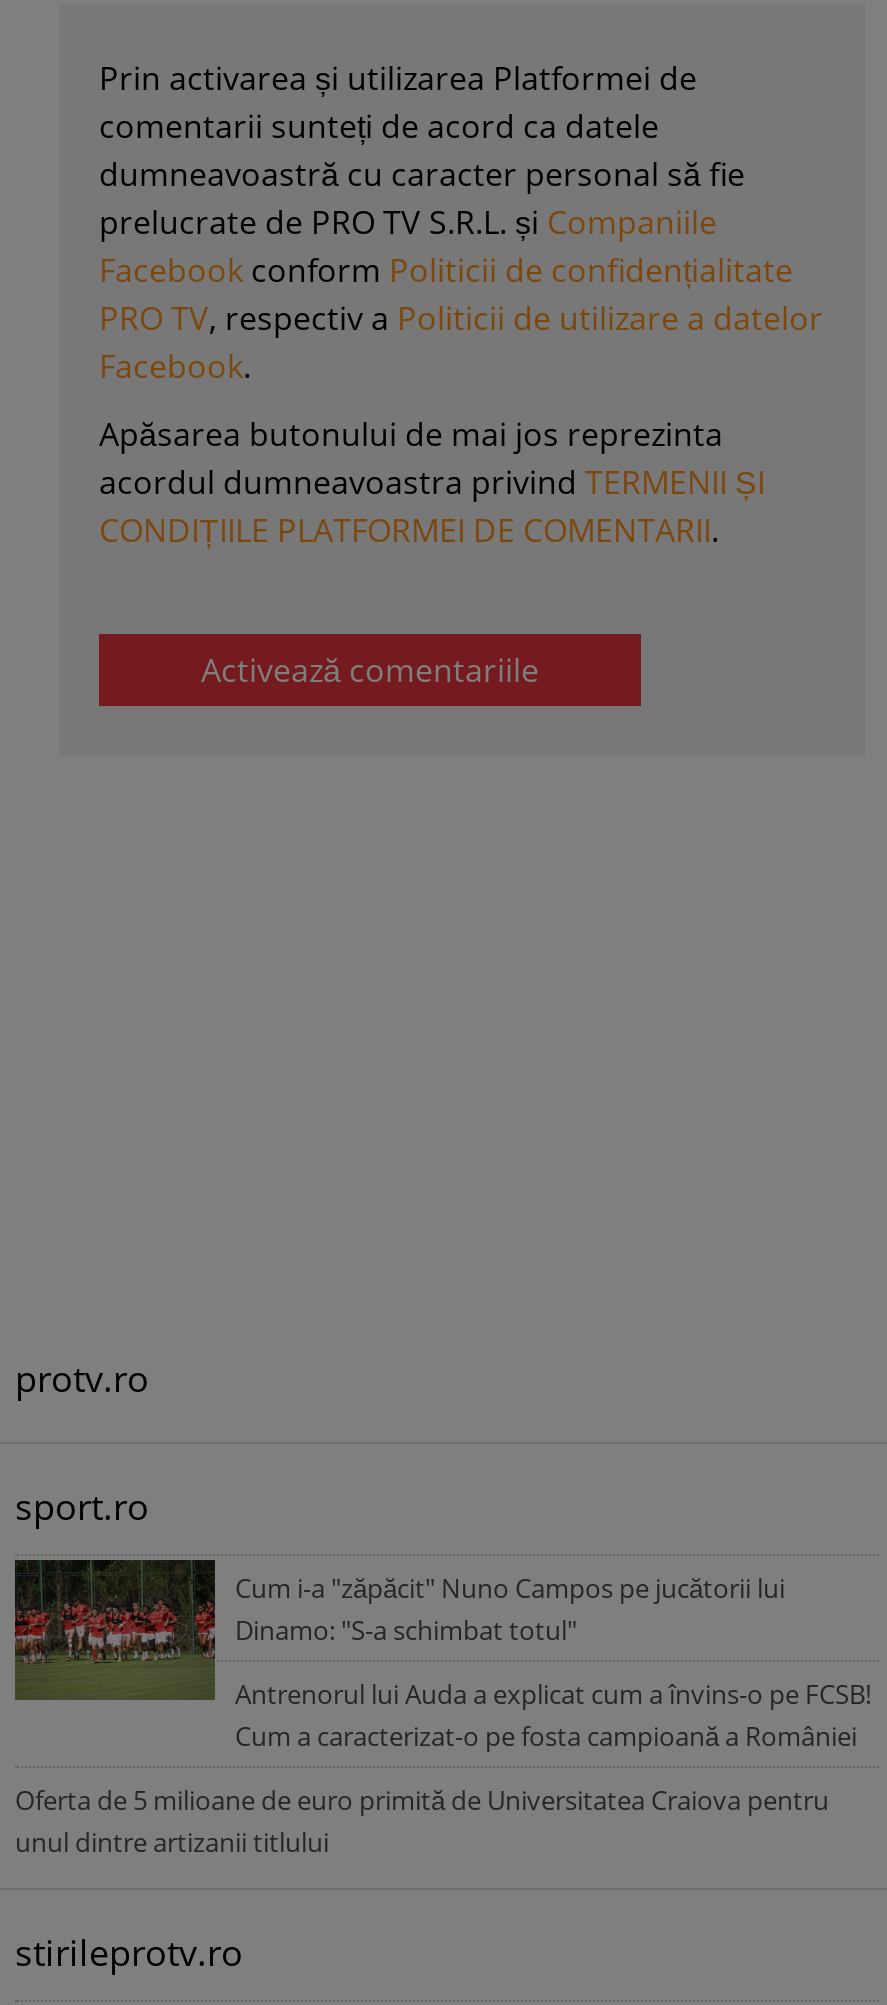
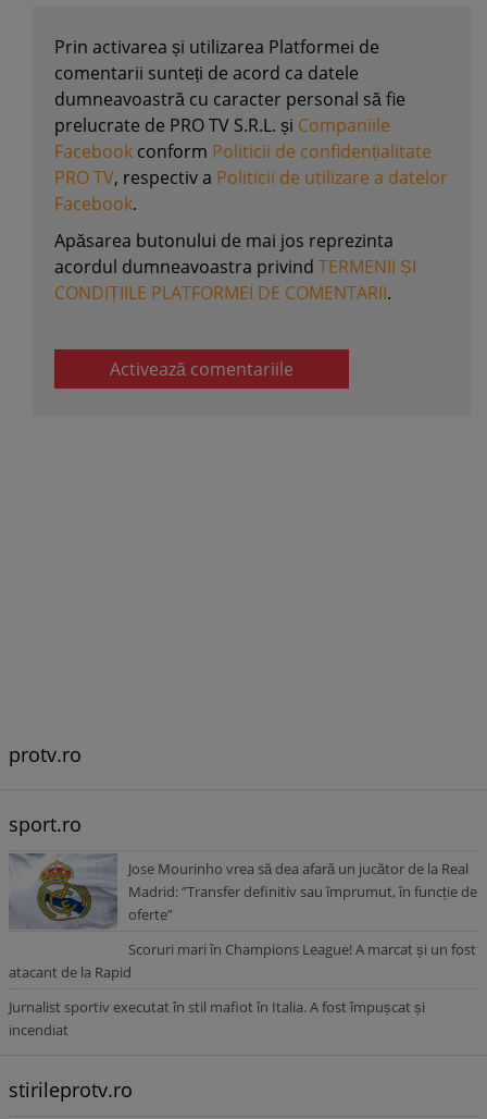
[13,1558,785,1702] [image] | Cum i-a "zăpăcit" Nuno Campos pe jucătorii lui | Dinamo: "S-a schimbat totul" -> [9,853,477,930] [image] | Jose Mourinho vrea să dea afară un jucător de la Real | Madrid: ”Transfer definitiv sau împrumut, în funcție de | oferte”
[235,1676,871,1754] Antrenorul lui Auda a explicat cum a învins-o pe FCSB! | Cum a caracterizat-o pe fosta campioană a României -> [9,939,476,982] Scoruri mari în Champions League! A marcat și un fost | atacant de la Rapid
[15,1782,829,1860] Oferta de 5 milioane de euro primită de Universitatea Craiova pentru | unul dintre artizanii titlului -> [9,997,425,1040] Jurnalist sportiv executat în stil mafiot în Italia. A fost împușcat și | incendiat

